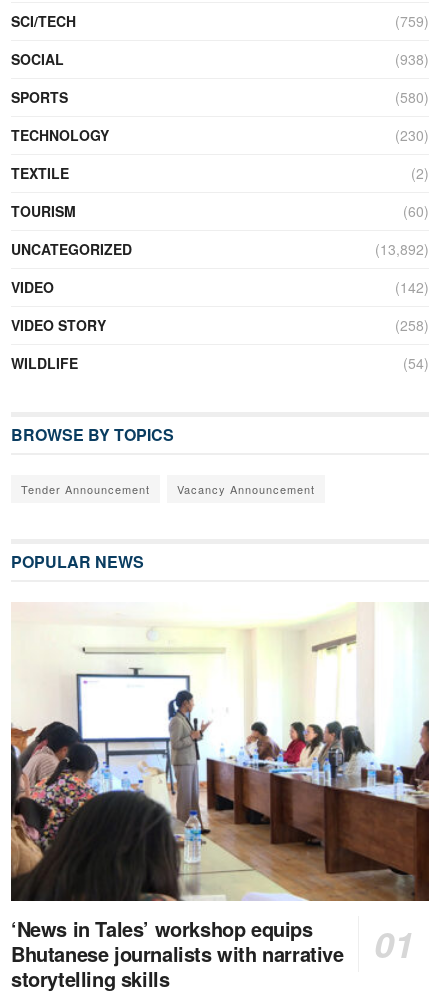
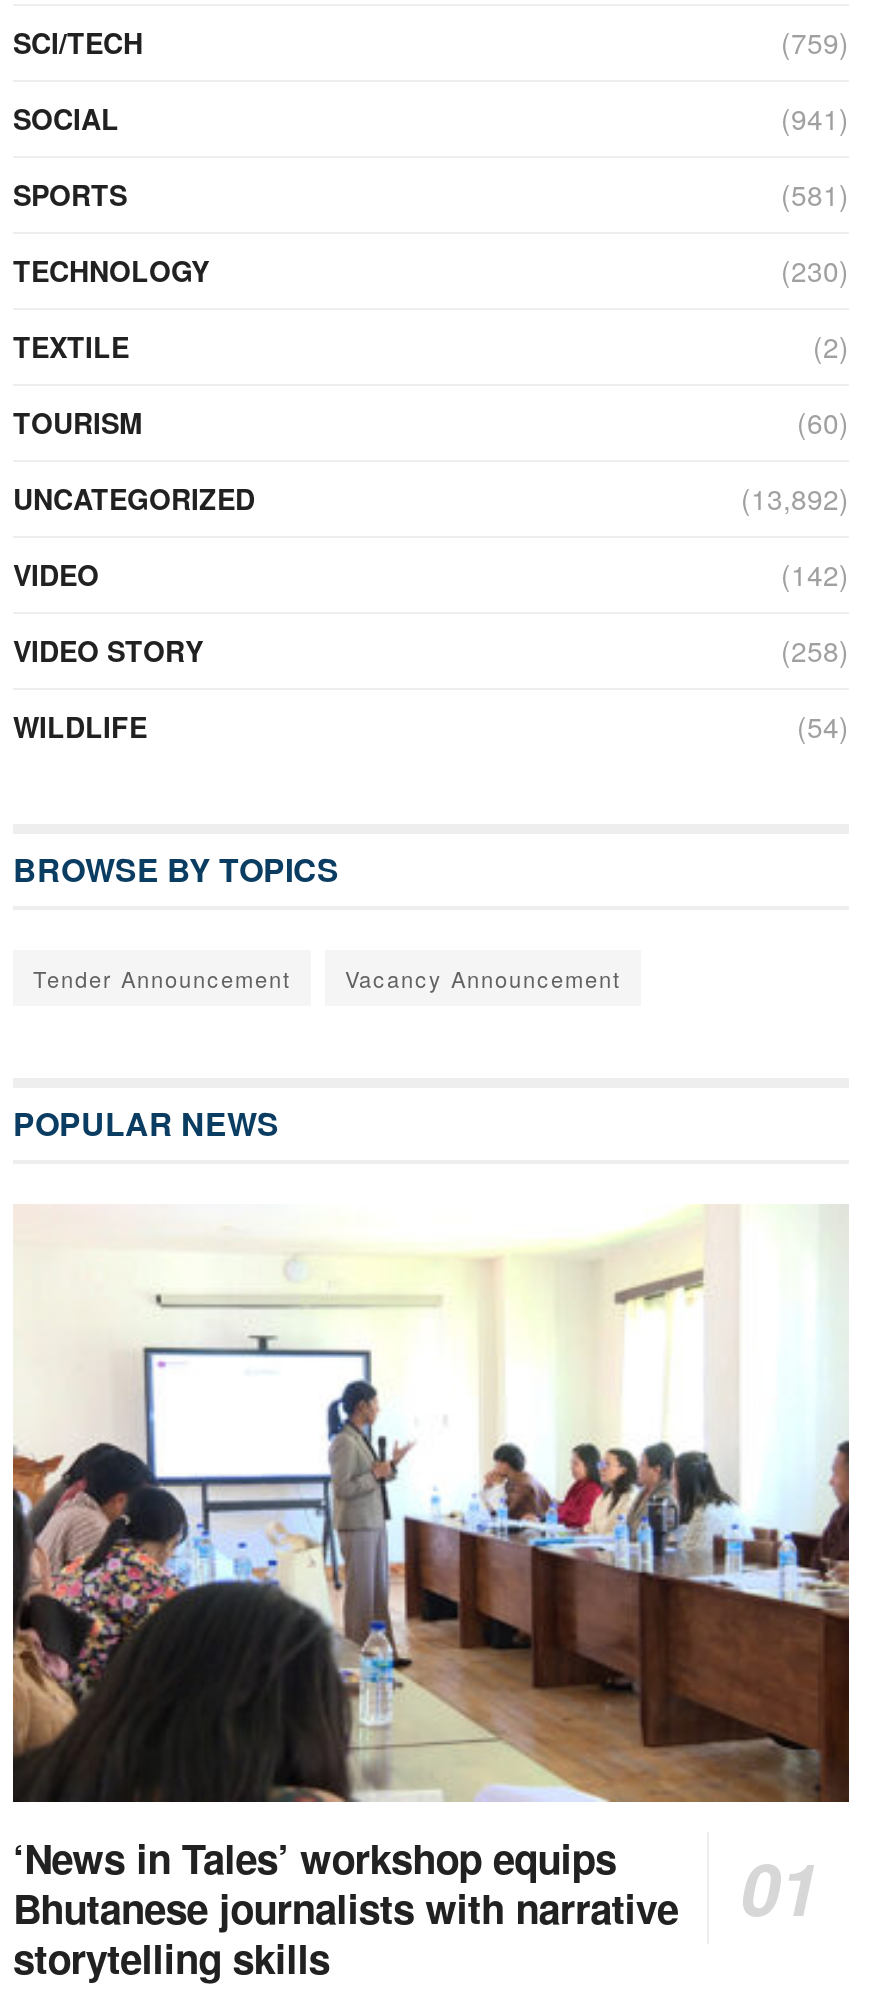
[395,49,429,69] (938) -> [781,98,849,138] (941)
[395,87,429,107] (580) -> [781,174,849,214] (581)

